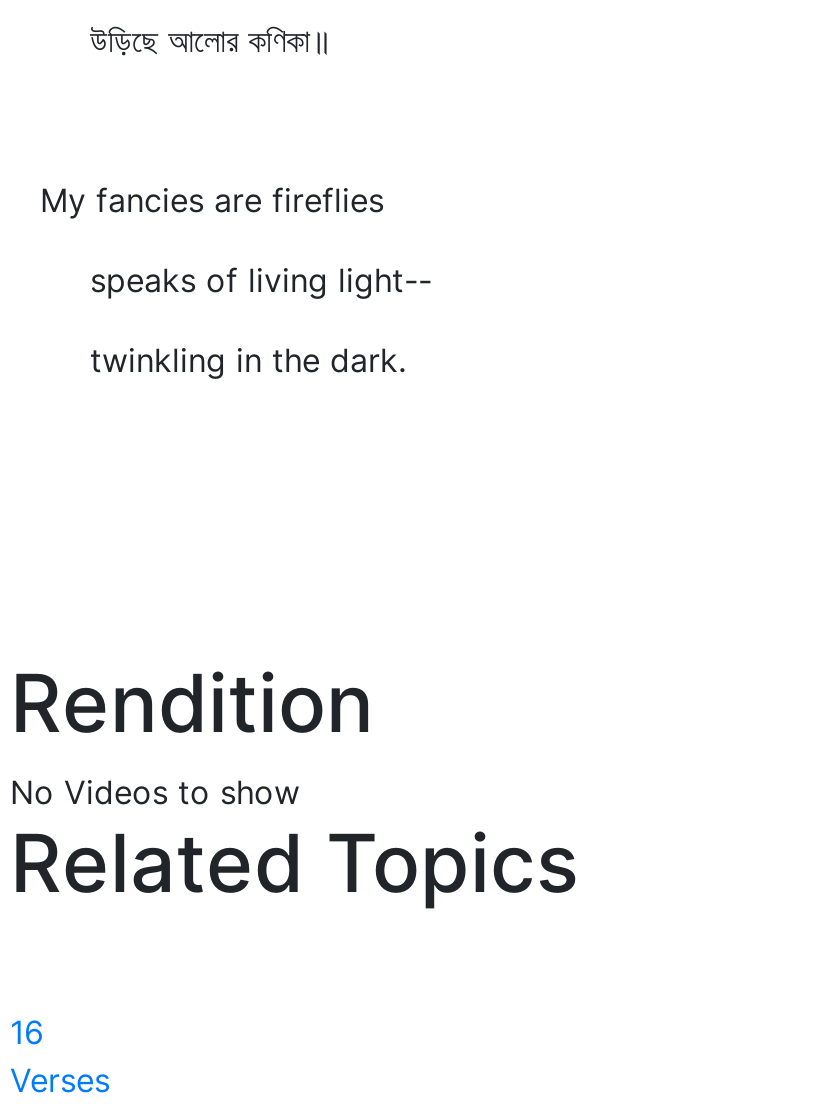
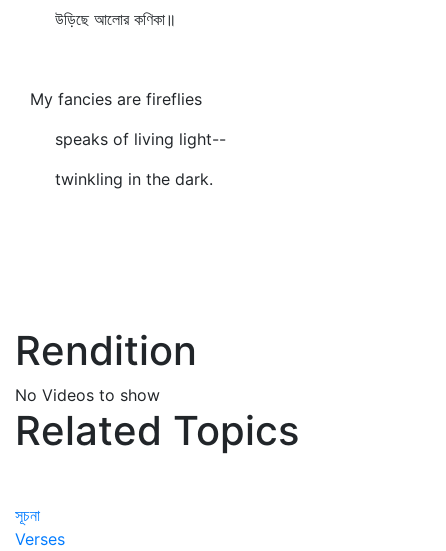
[10,1012,44,1052] 16 -> [15,505,40,525] সূচনা

